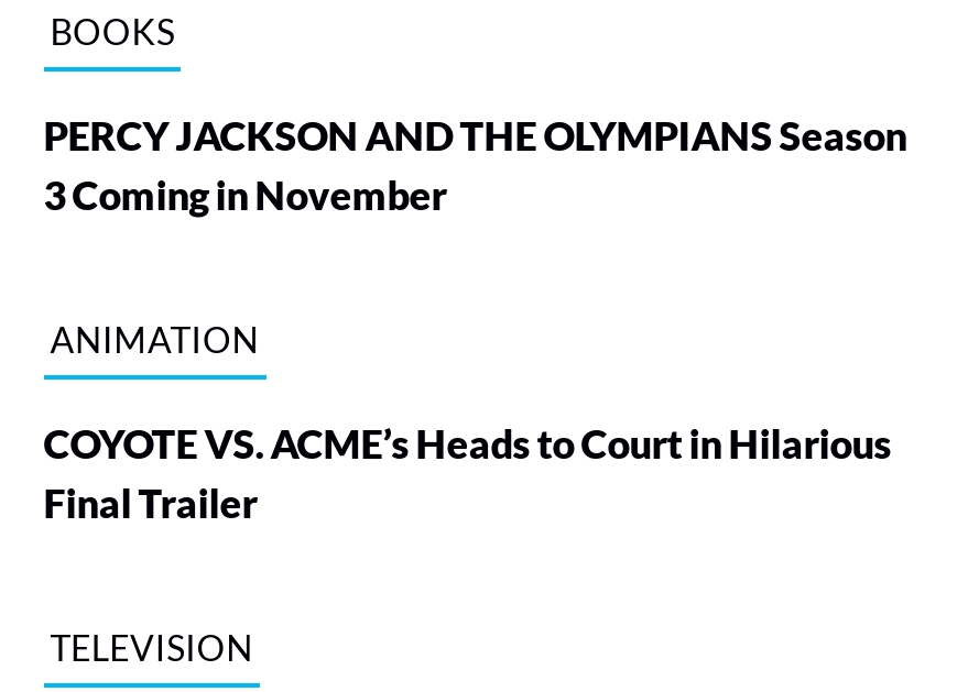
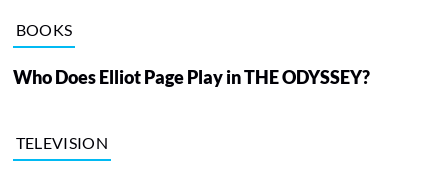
[43,112,907,527] PERCY JACKSON AND THE OLYMPIANS Season | 3 Coming in November | ANIMATION | COYOTE VS. ACME’s Heads to Court in Hilarious | Final Trailer -> [13,66,370,88] Who Does Elliot Page Play in THE ODYSSEY?

